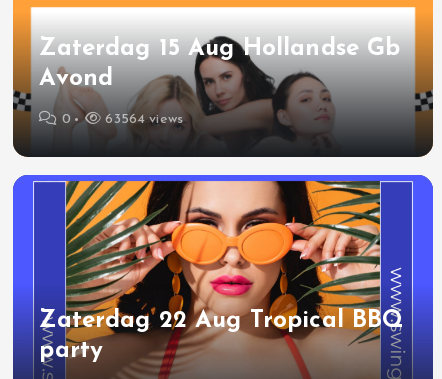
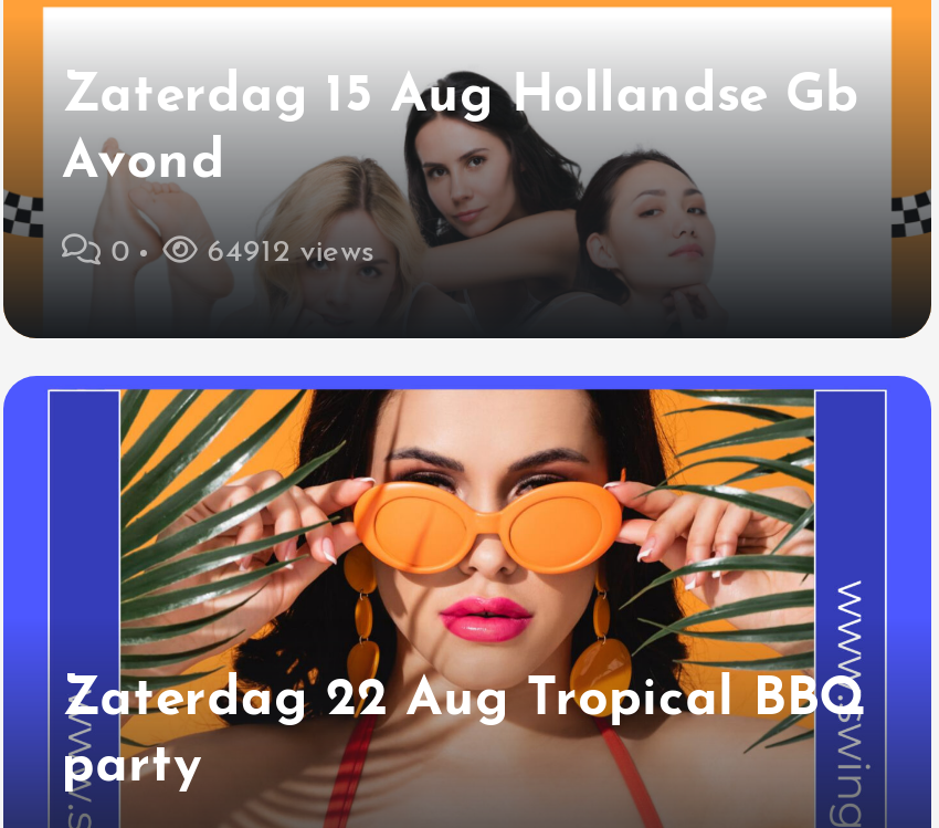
[101,112,183,127] 63564 views -> [198,237,374,271] 64912 views

